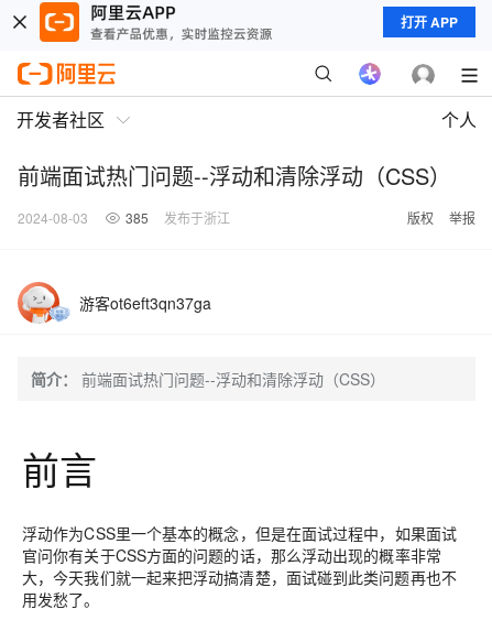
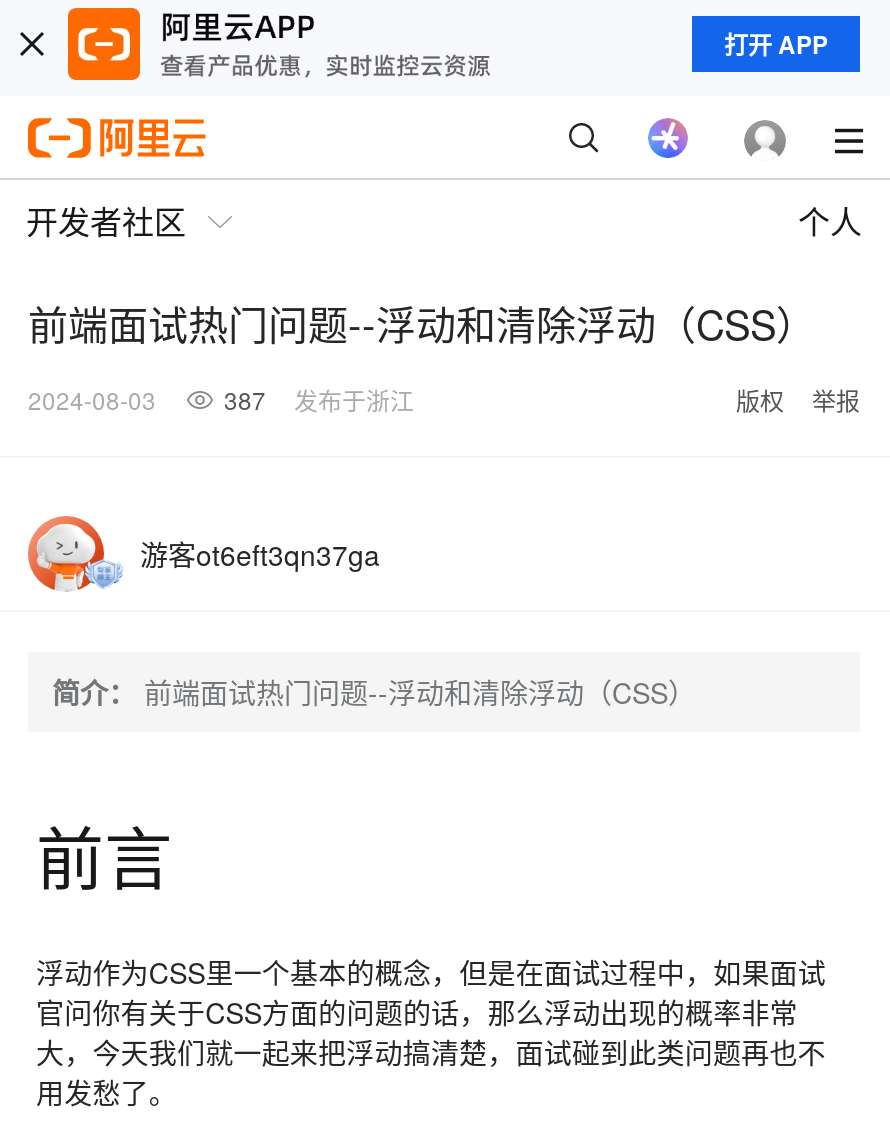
[18,208,230,227] 2024-08-03 385 发布于浙江 -> [28,382,414,416] 2024-08-03 387 发布于浙江

